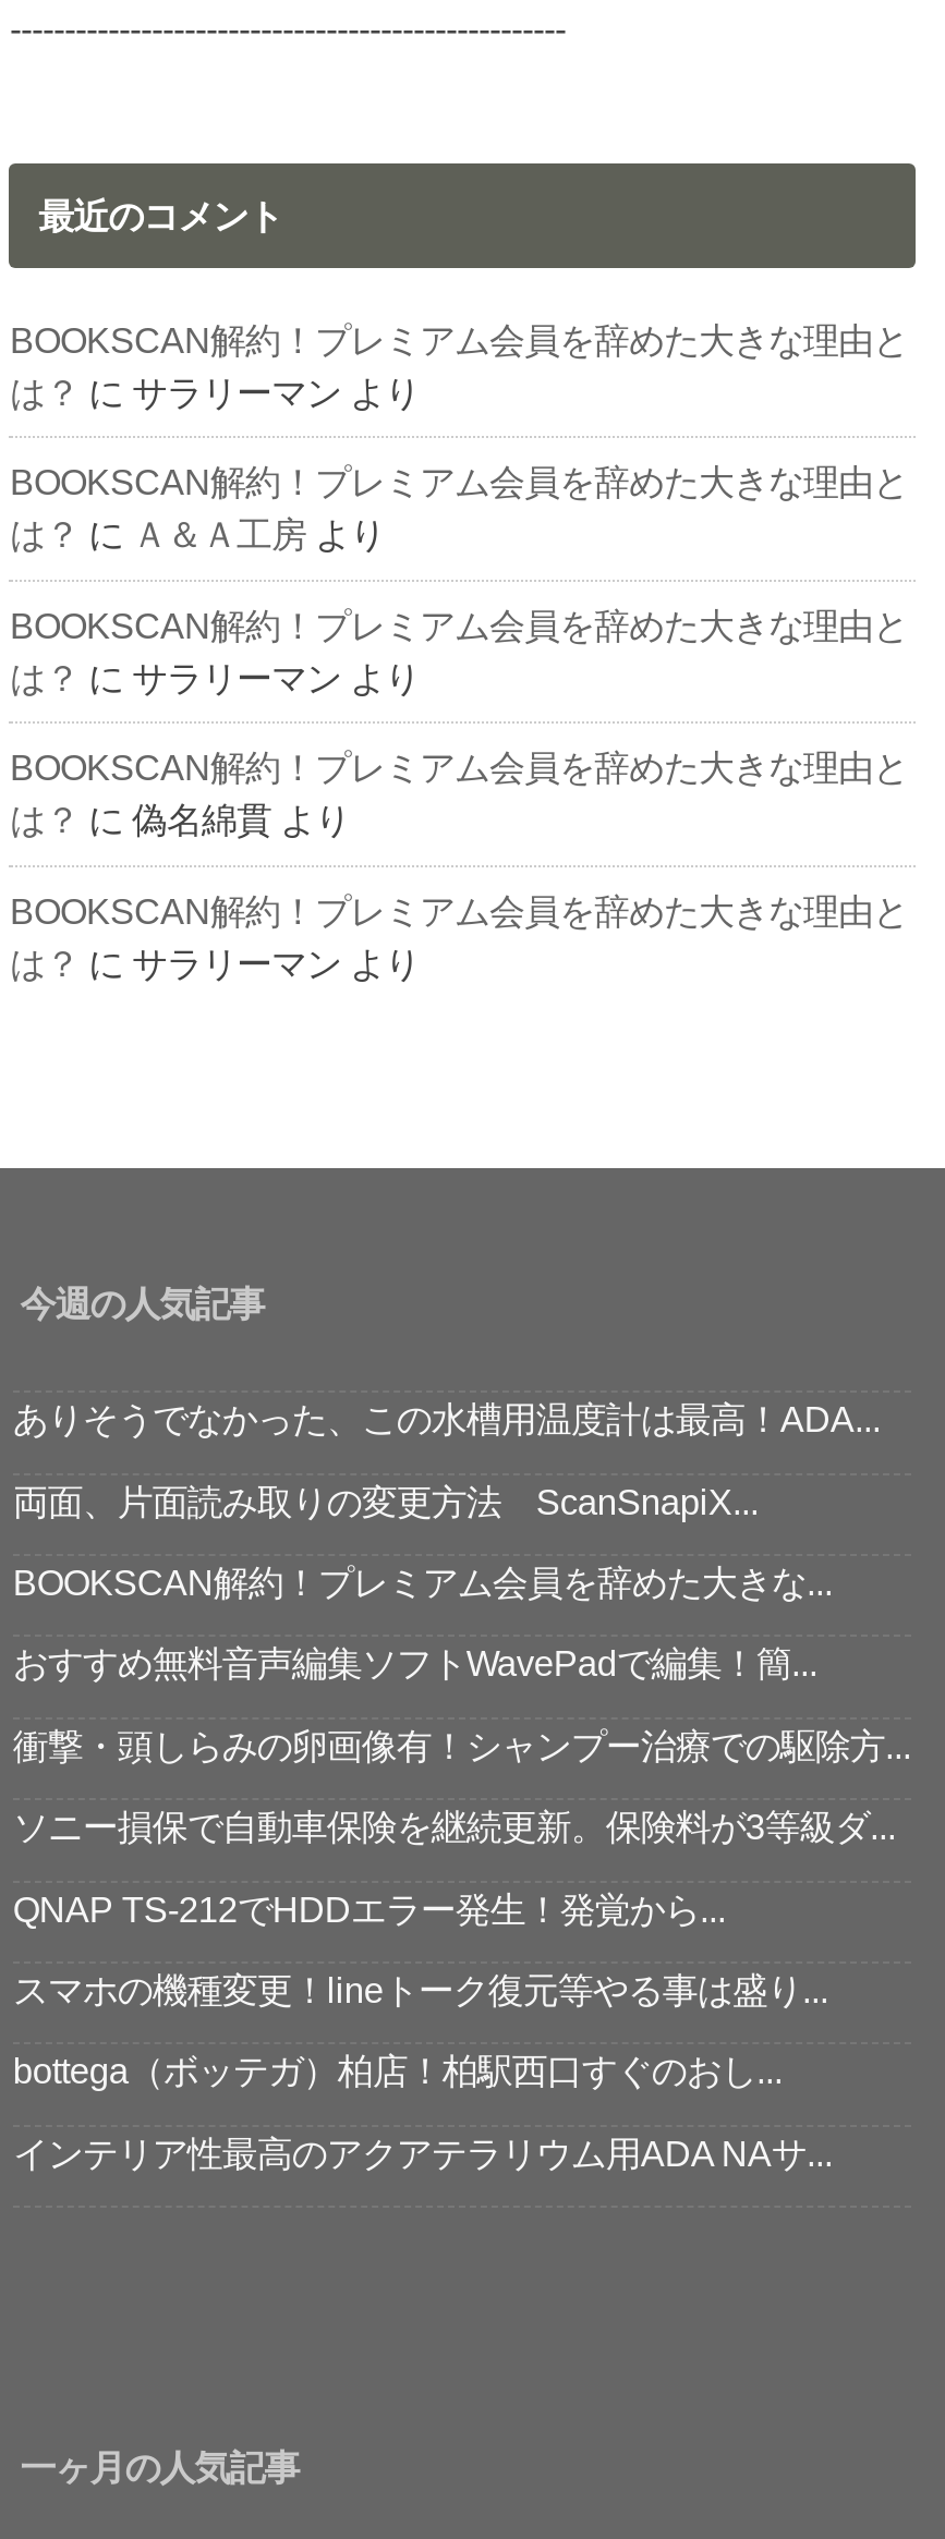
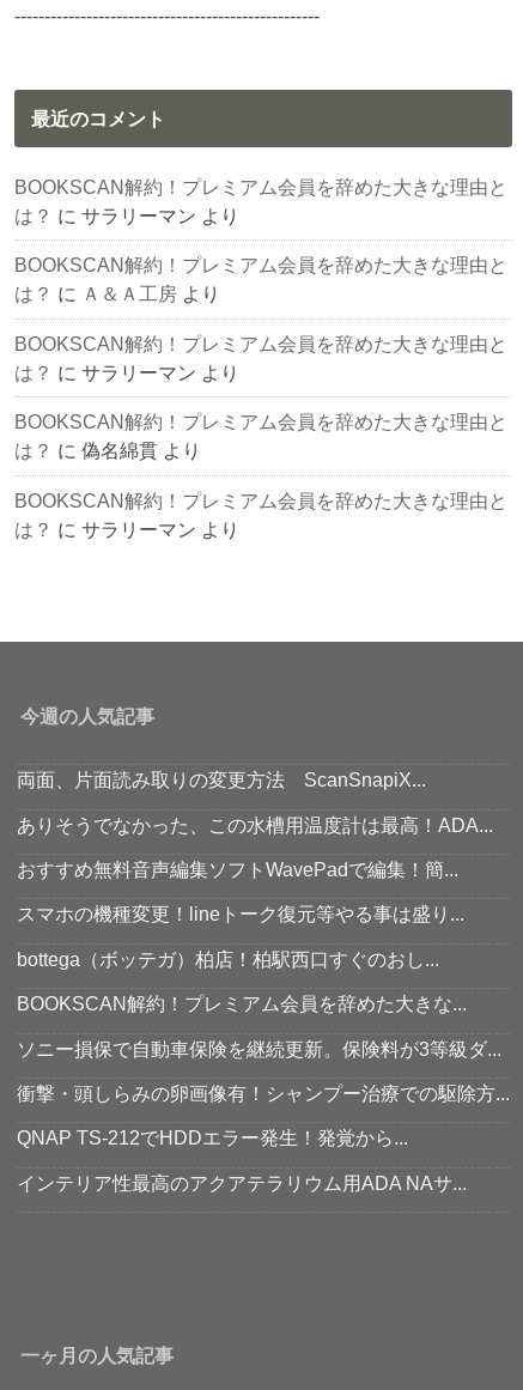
moved [13,1400,880,1439] -> [17,814,493,835]: ありそうでなかった、この水槽用温度計は最高！ADA...
moved [13,1481,758,1521] -> [17,769,426,791]: 両面、片面読み取りの変更方法 ScanSnapiX...
moved [13,1563,833,1602] -> [17,993,467,1014]: BOOKSCAN解約！プレミアム会員を辞めた大きな...
moved [13,1644,817,1684] -> [17,859,458,880]: おすすめ無料音声編集ソフトWavePadで編集！簡...
moved [13,1726,911,1928] -> [17,1037,510,1148]: ソニー損保で自動車保険を継続更新。保険料が3等級ダ... | 衝撃・頭しらみの卵画像有！シャンプー治療での駆除方... | QNAP TS-212でHDDエラー発生！発覚から...
moved [13,1970,828,2090] -> [17,903,464,970]: スマホの機種変更！lineトーク復元等やる事は盛り... | bottega（ボッテガ）柏店！柏駅西口すぐのおし...

